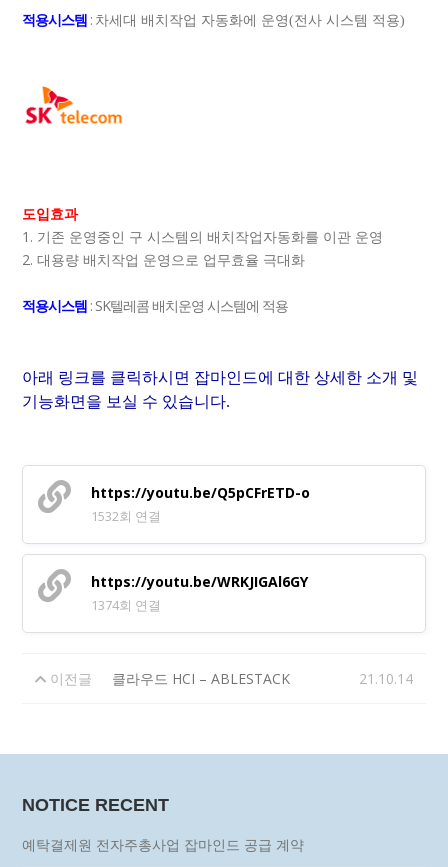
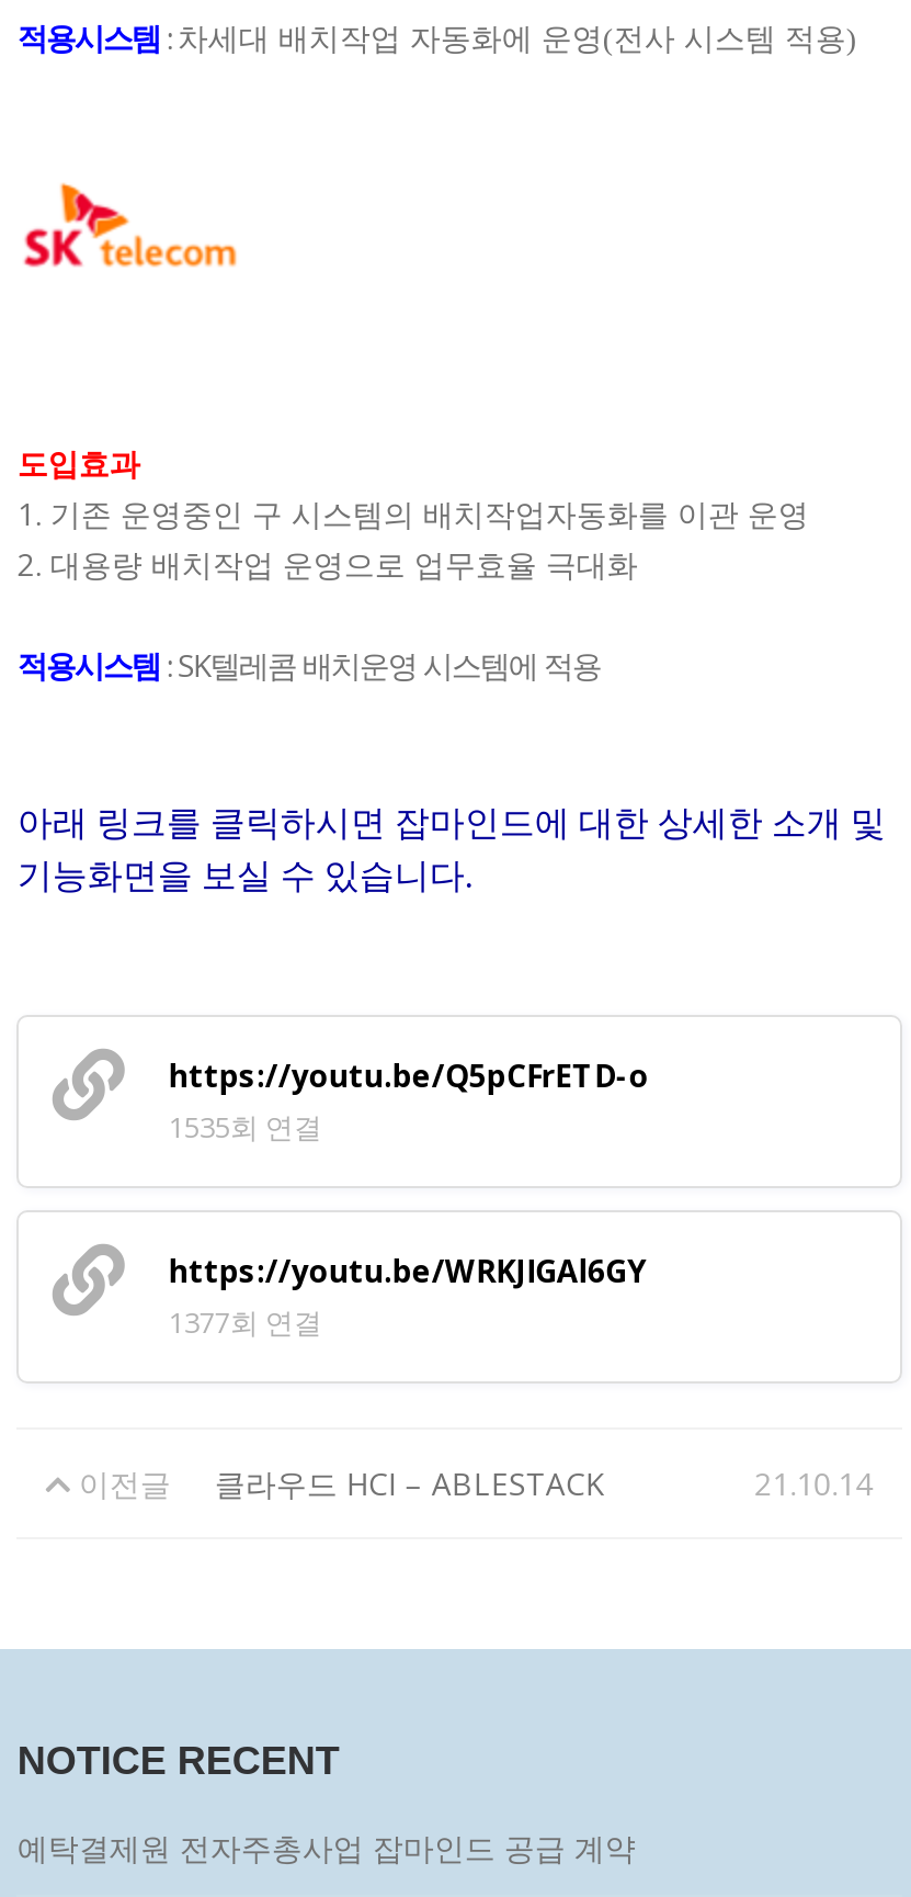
[91,507,161,525] 1532회 연결 -> [169,1107,322,1147] 1535회 연결
[91,596,161,614] 1374회 연결 -> [169,1302,322,1342] 1377회 연결

